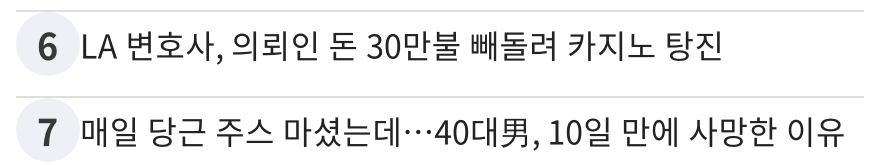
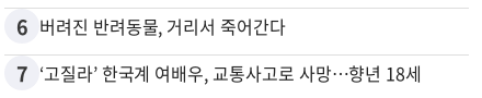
[37,17,724,71] 6 LA 변호사, 의뢰인 돈 30만불 빼돌려 카지노 탕진 -> [16,11,286,41] 6 버려진 반려동물, 거리서 죽어간다
[37,103,846,157] 7 매일 당근 주스 마셨는데…40대男, 10일 만에 사망한 이유 -> [16,58,422,88] 7 ‘고질라’ 한국계 여배우, 교통사고로 사망…향년 18세

